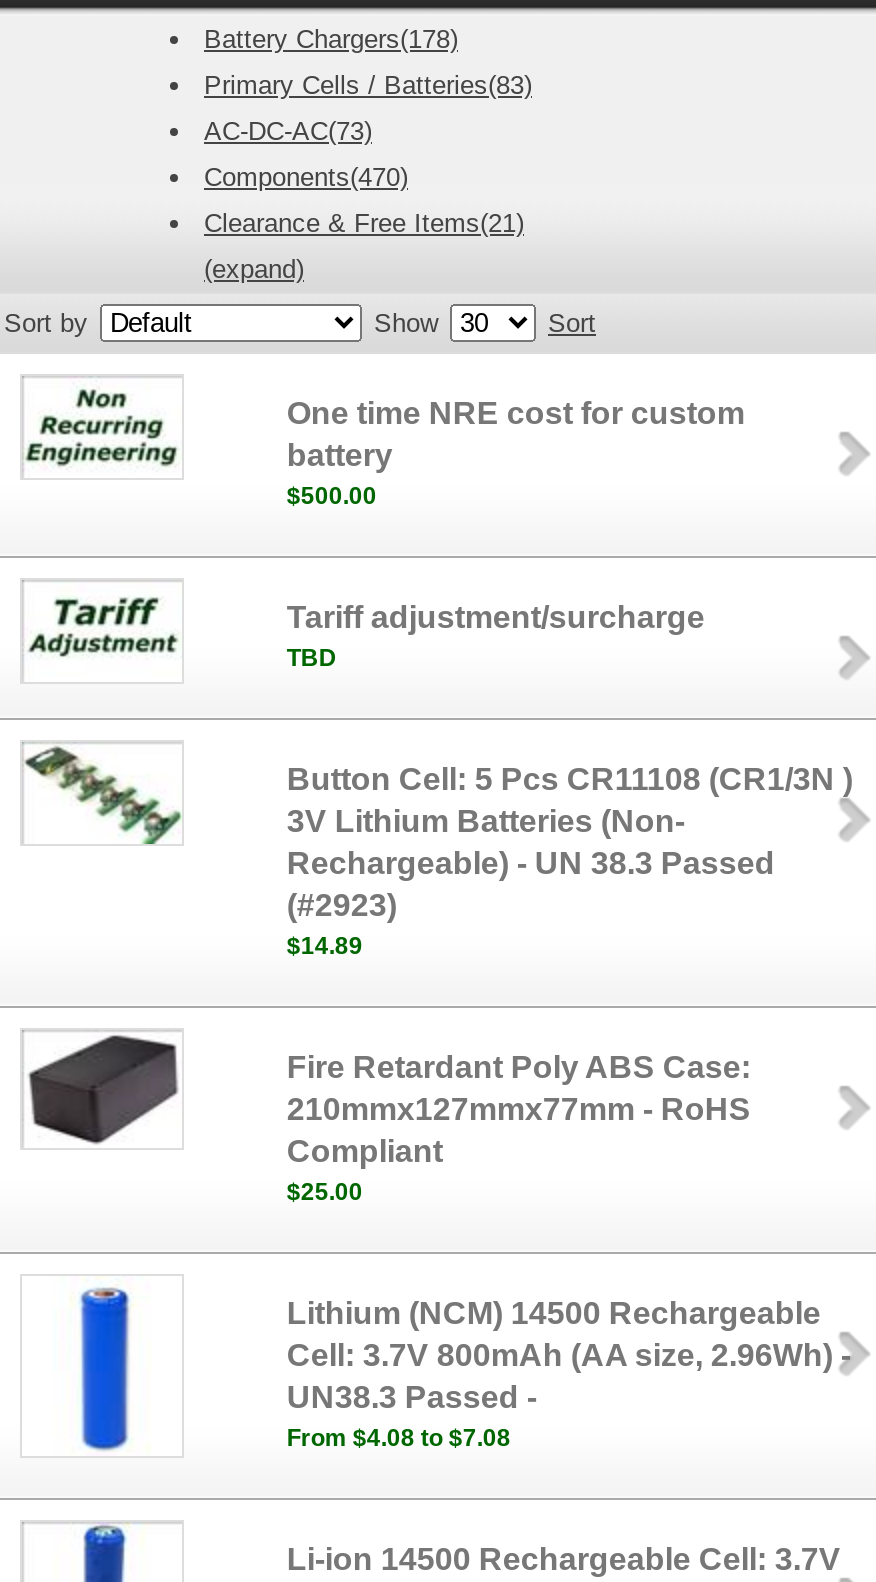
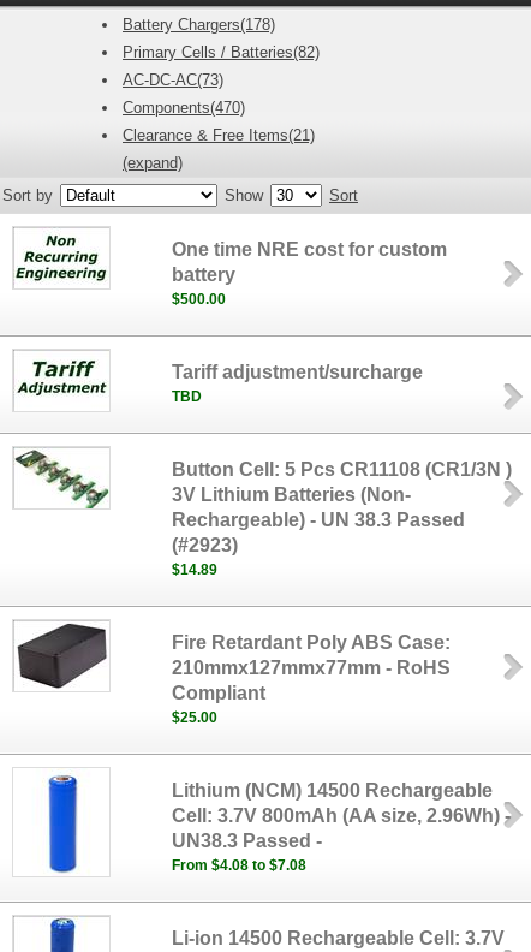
[204,70,532,100] Primary Cells / Batteries(83) -> [123,43,320,61] Primary Cells / Batteries(82)

